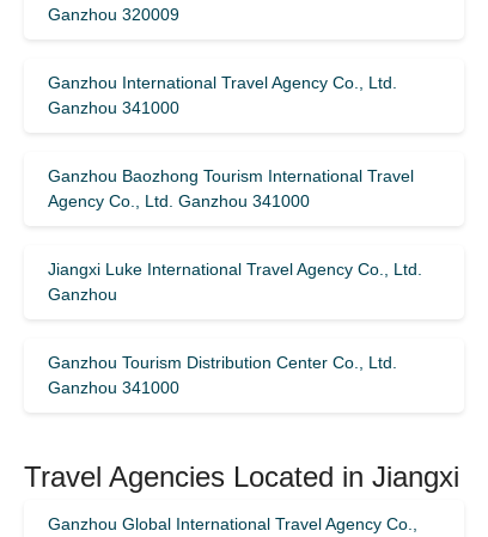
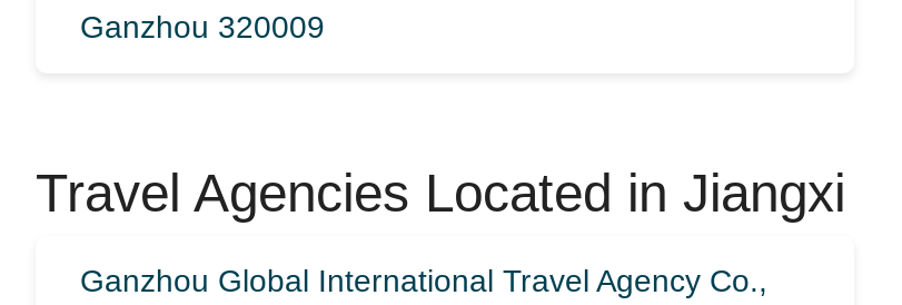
[48,73,397,117] Ganzhou International Travel Agency Co., Ltd. | Ganzhou 341000 -> none
[48,166,414,210] Ganzhou Baozhong Tourism International Travel | Agency Co., Ltd. Ganzhou 341000 -> none
[48,259,422,304] Jiangxi Luke International Travel Agency Co., Ltd. | Ganzhou -> none
[48,353,397,397] Ganzhou Tourism Distribution Center Co., Ltd. | Ganzhou 341000 -> none

